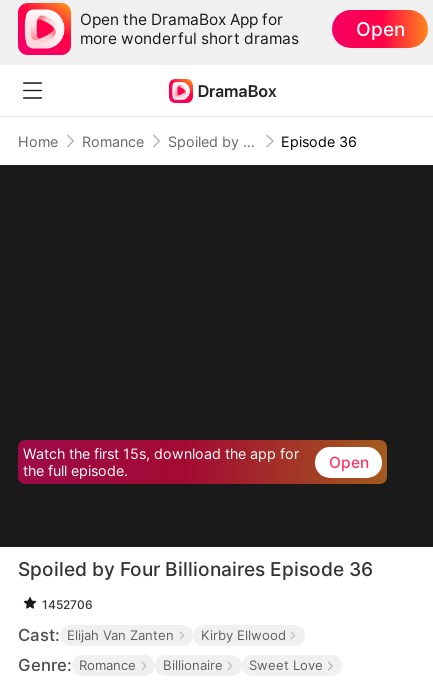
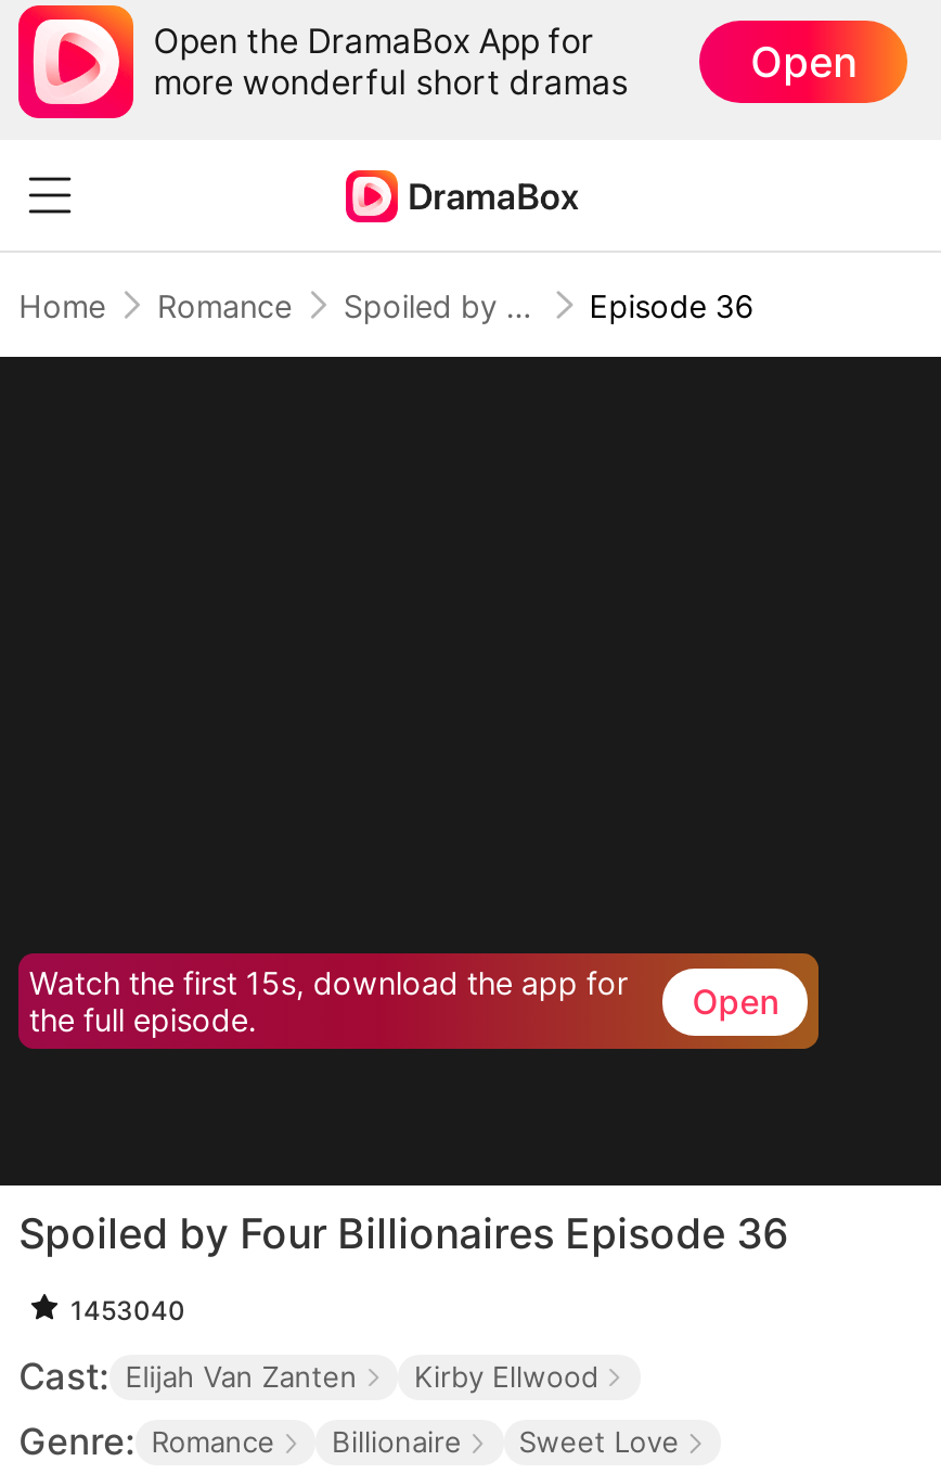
[42,597,93,612] 1452706 -> [70,1293,185,1326] 1453040

